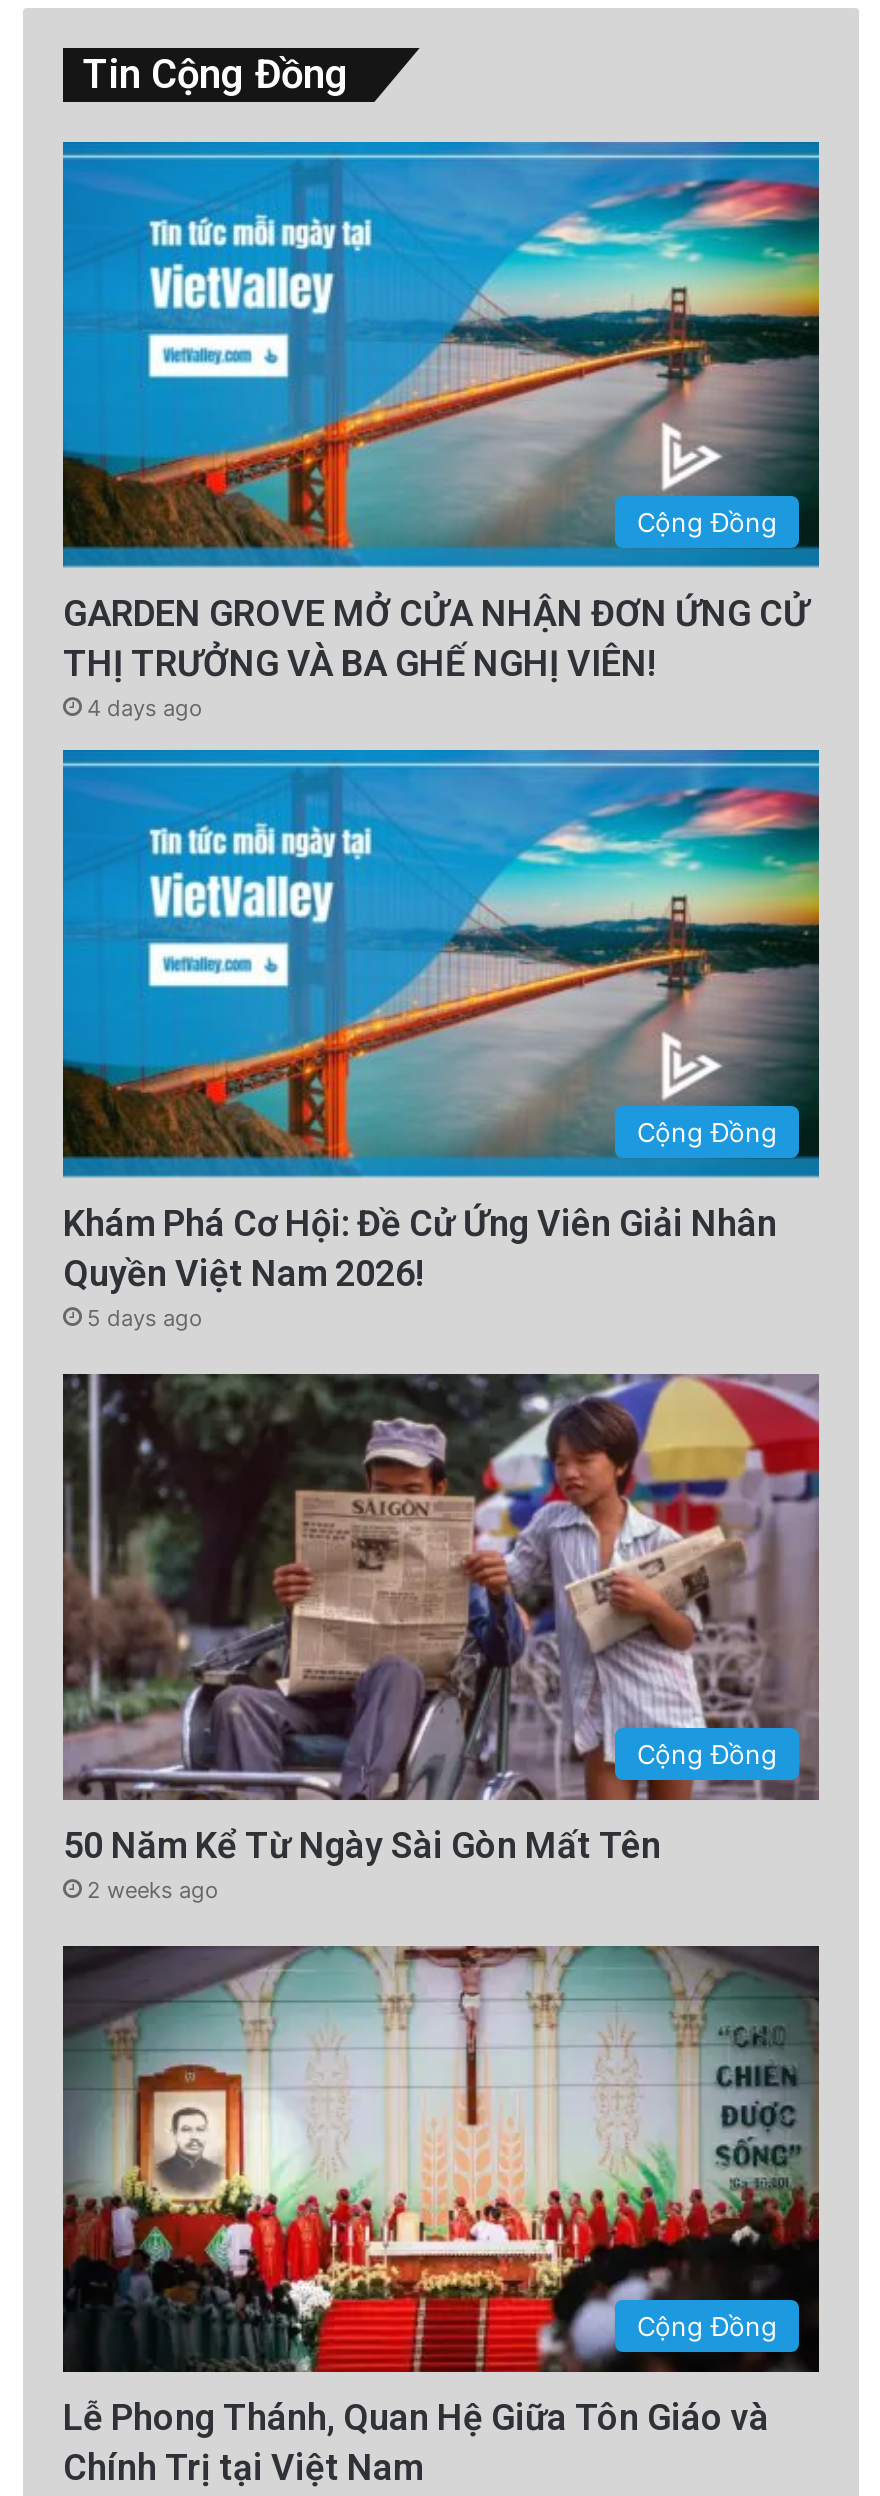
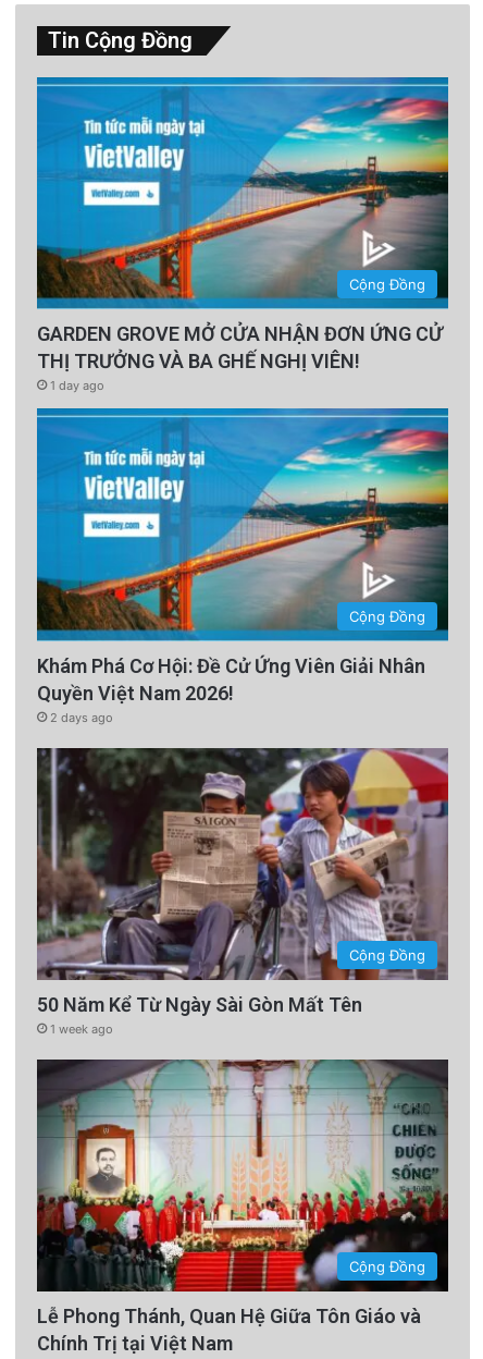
[87,695,203,723] 4 days ago -> [50,378,104,394] 1 day ago
[87,1303,203,1331] 5 days ago -> [50,710,113,725] 2 days ago
[87,1876,219,1904] 2 weeks ago -> [50,1021,113,1036] 1 week ago

